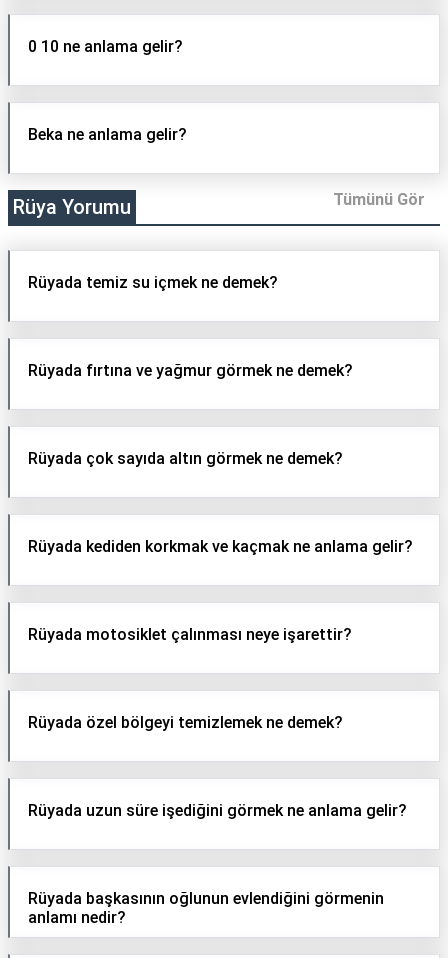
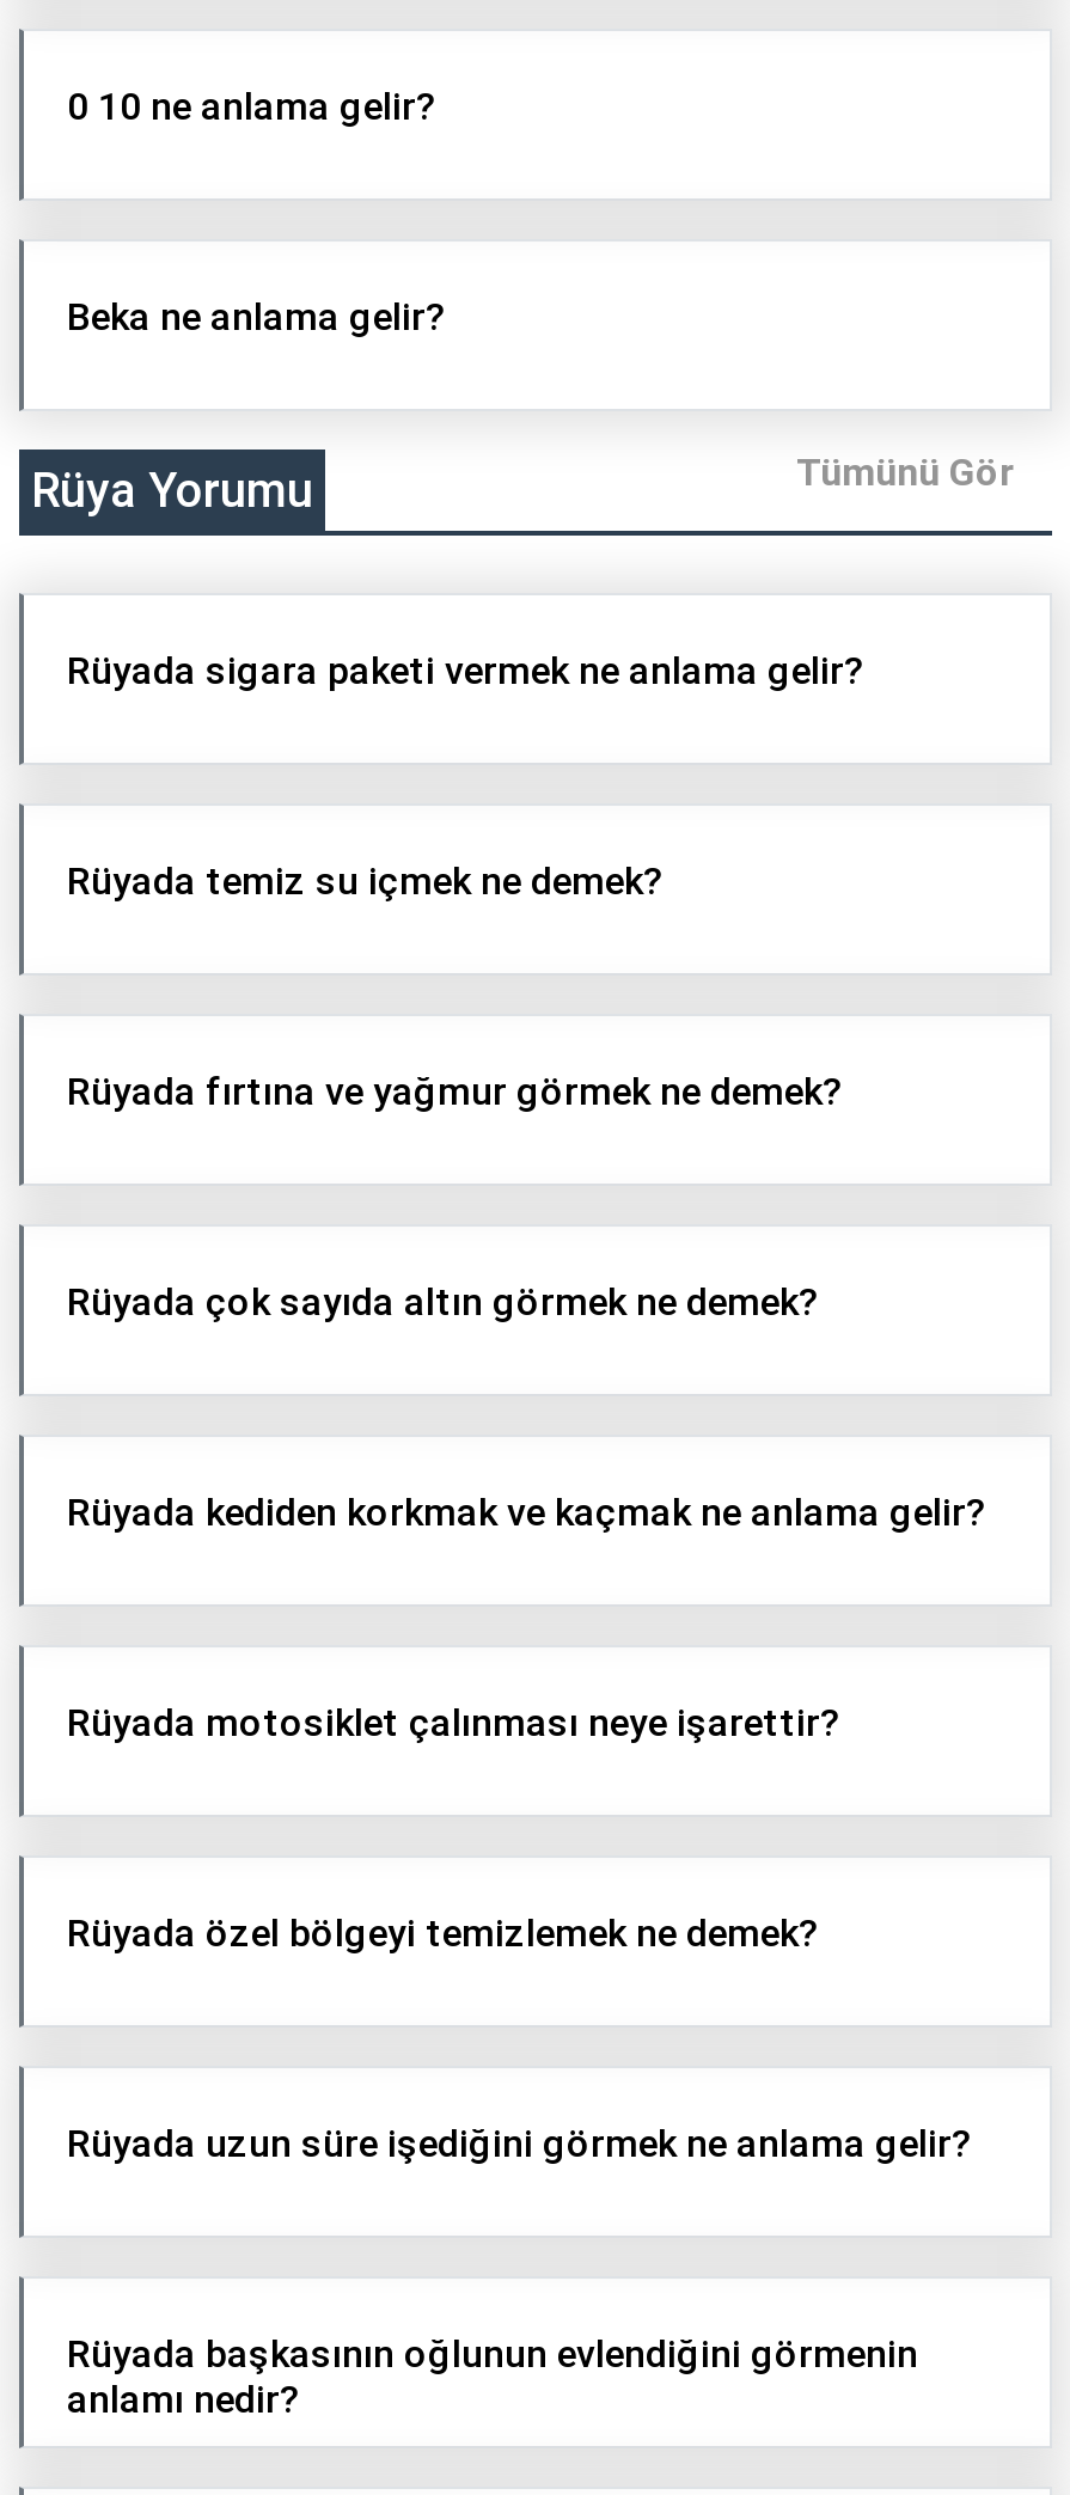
none -> [67,649,866,695] Rüyada sigara paketi vermek ne anlama gelir?

